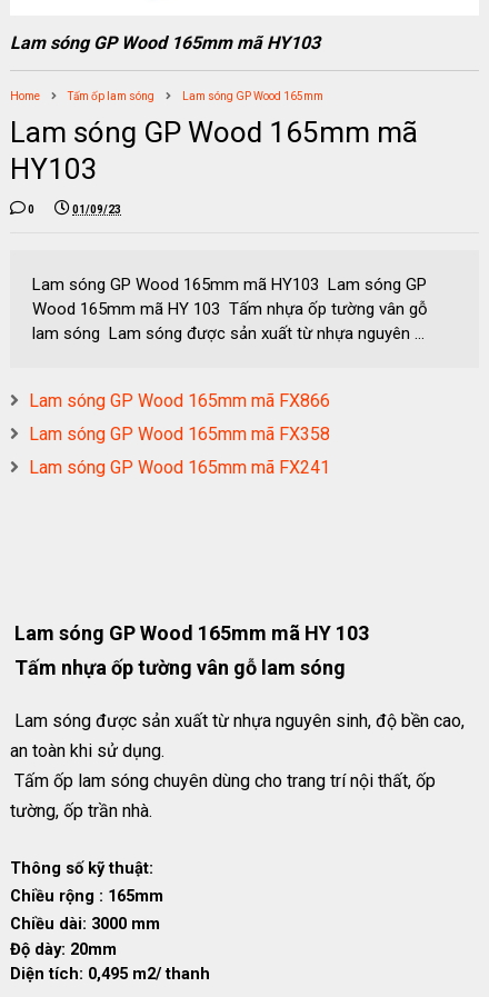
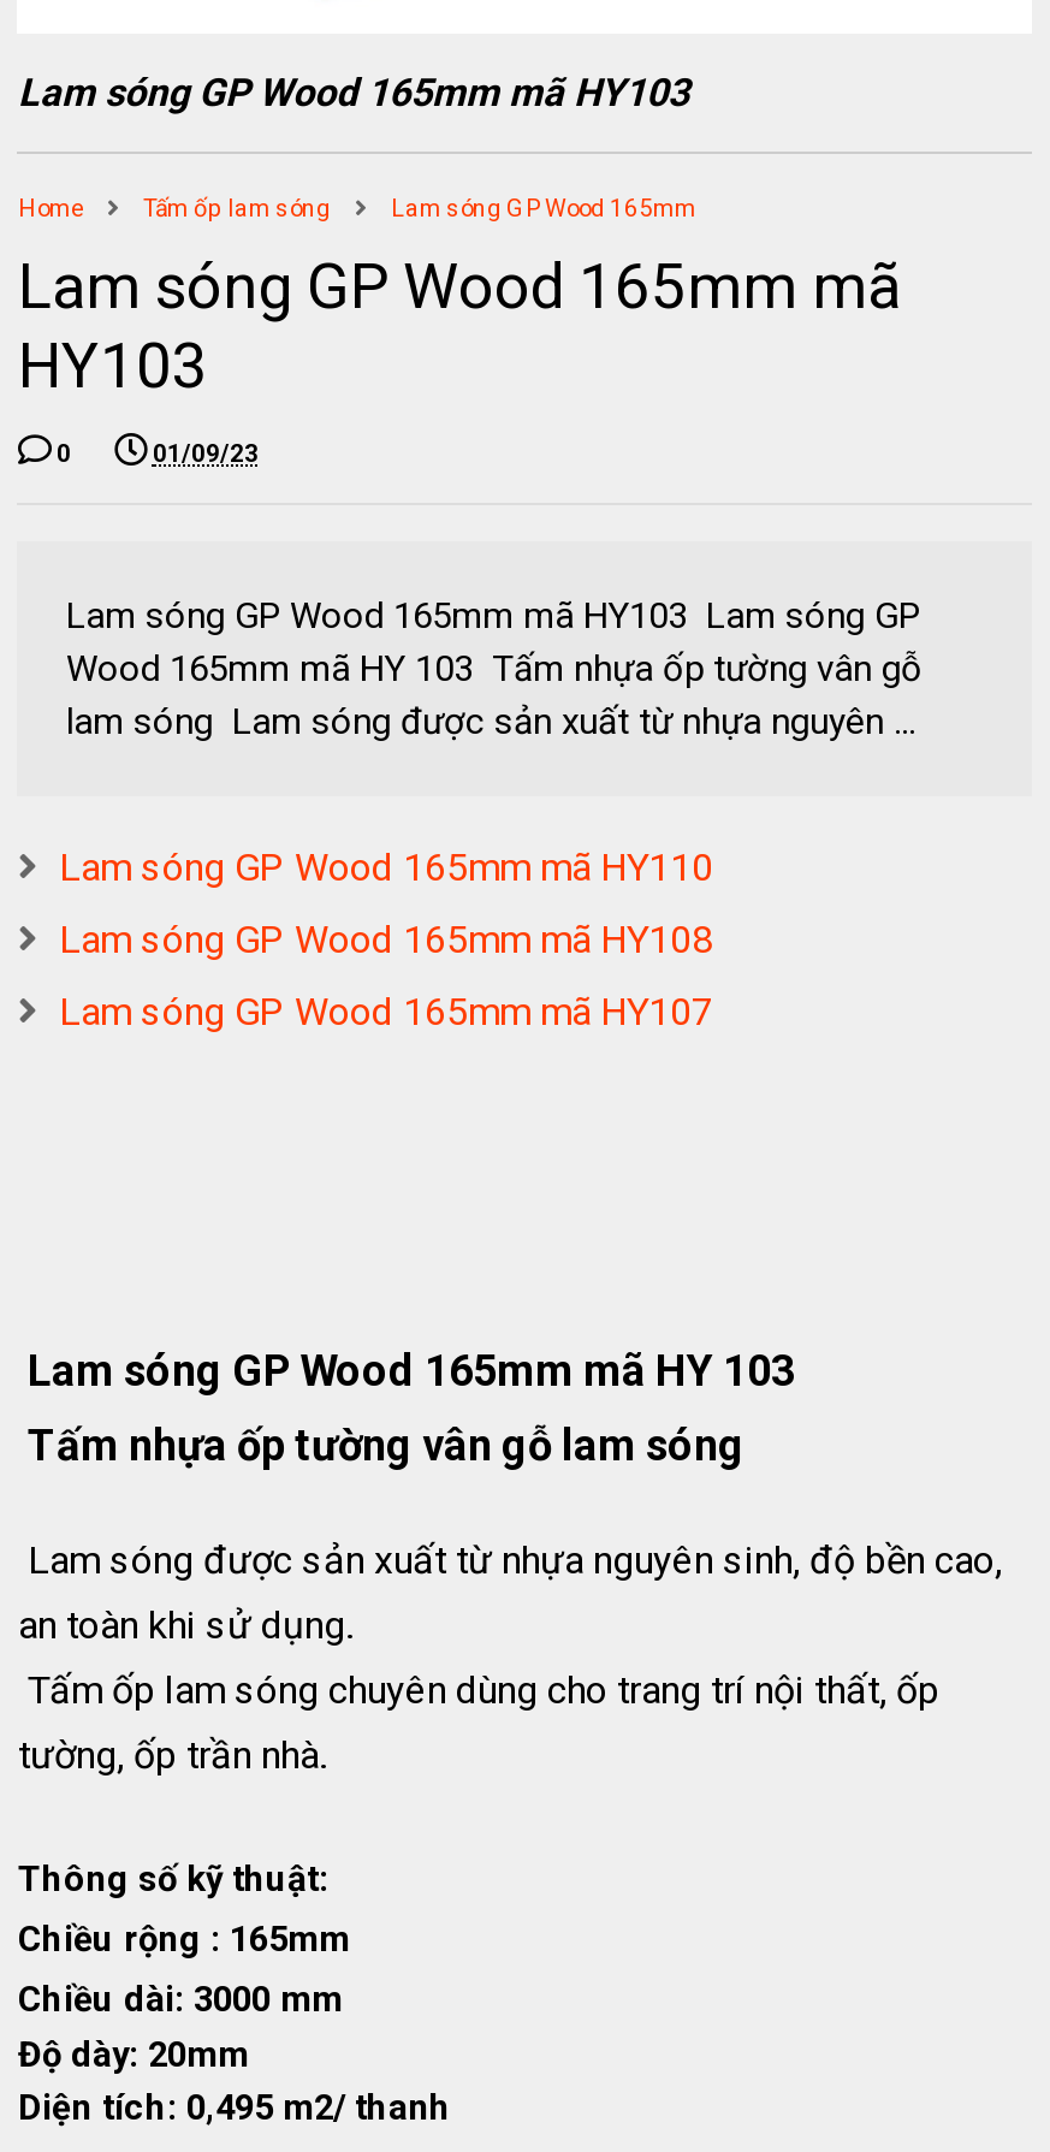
[29,390,331,411] Lam sóng GP Wood 165mm mã FX866 -> [59,844,713,889] Lam sóng GP Wood 165mm mã HY110
[29,423,331,444] Lam sóng GP Wood 165mm mã FX358 -> [59,916,713,962] Lam sóng GP Wood 165mm mã HY108
[29,456,331,478] Lam sóng GP Wood 165mm mã FX241 -> [59,988,713,1034] Lam sóng GP Wood 165mm mã HY107

